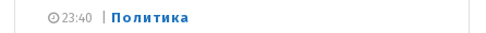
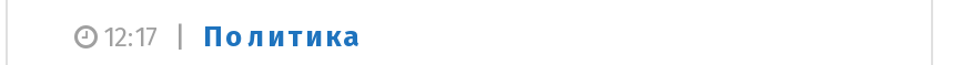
[59,9,190,25] 23:40 Политика -> [97,19,363,52] 12:17 Политика

